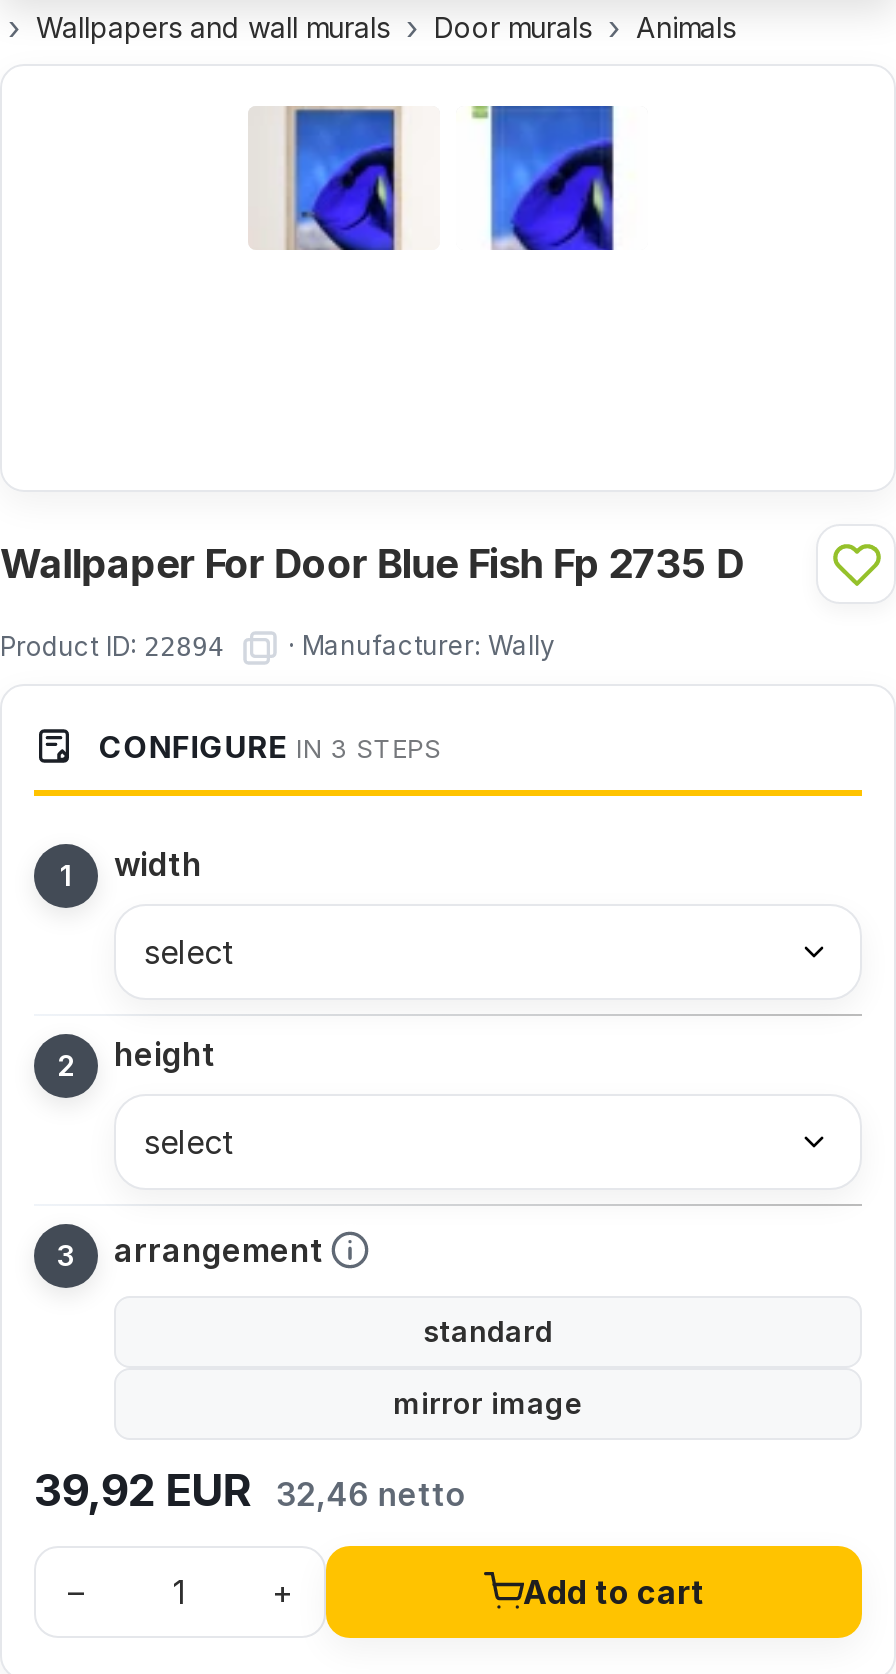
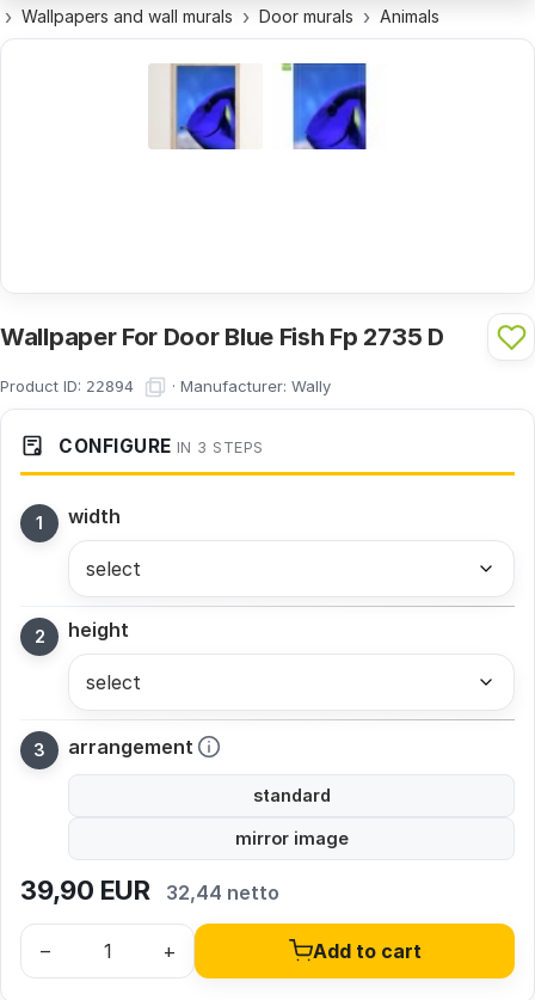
[34,1464,466,1516] 39,92 EUR 32,46 netto -> [20,875,279,906] 39,90 EUR 32,44 netto

